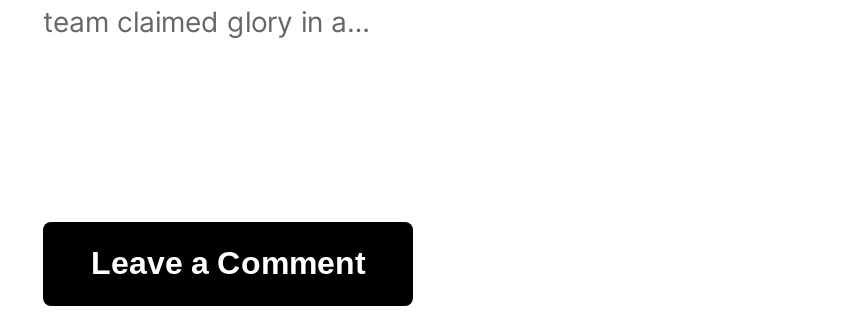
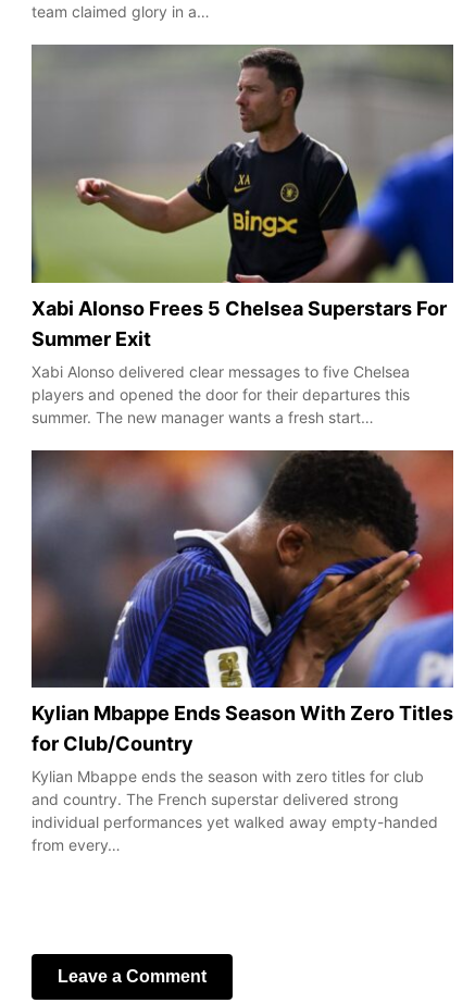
none -> [30,44,454,426] [image] | Xabi Alonso Frees 5 Chelsea Superstars For | Summer Exit | Xabi Alonso delivered clear messages to five Chelsea | players and opened the door for their departures this | summer. The new manager wants a fresh start…
none -> [30,449,454,854] [image] | Kylian Mbappe Ends Season With Zero Titles | for Club/Country | Kylian Mbappe ends the season with zero titles for club | and country. The French superstar delivered strong | individual performances yet walked away empty-handed | from every…

